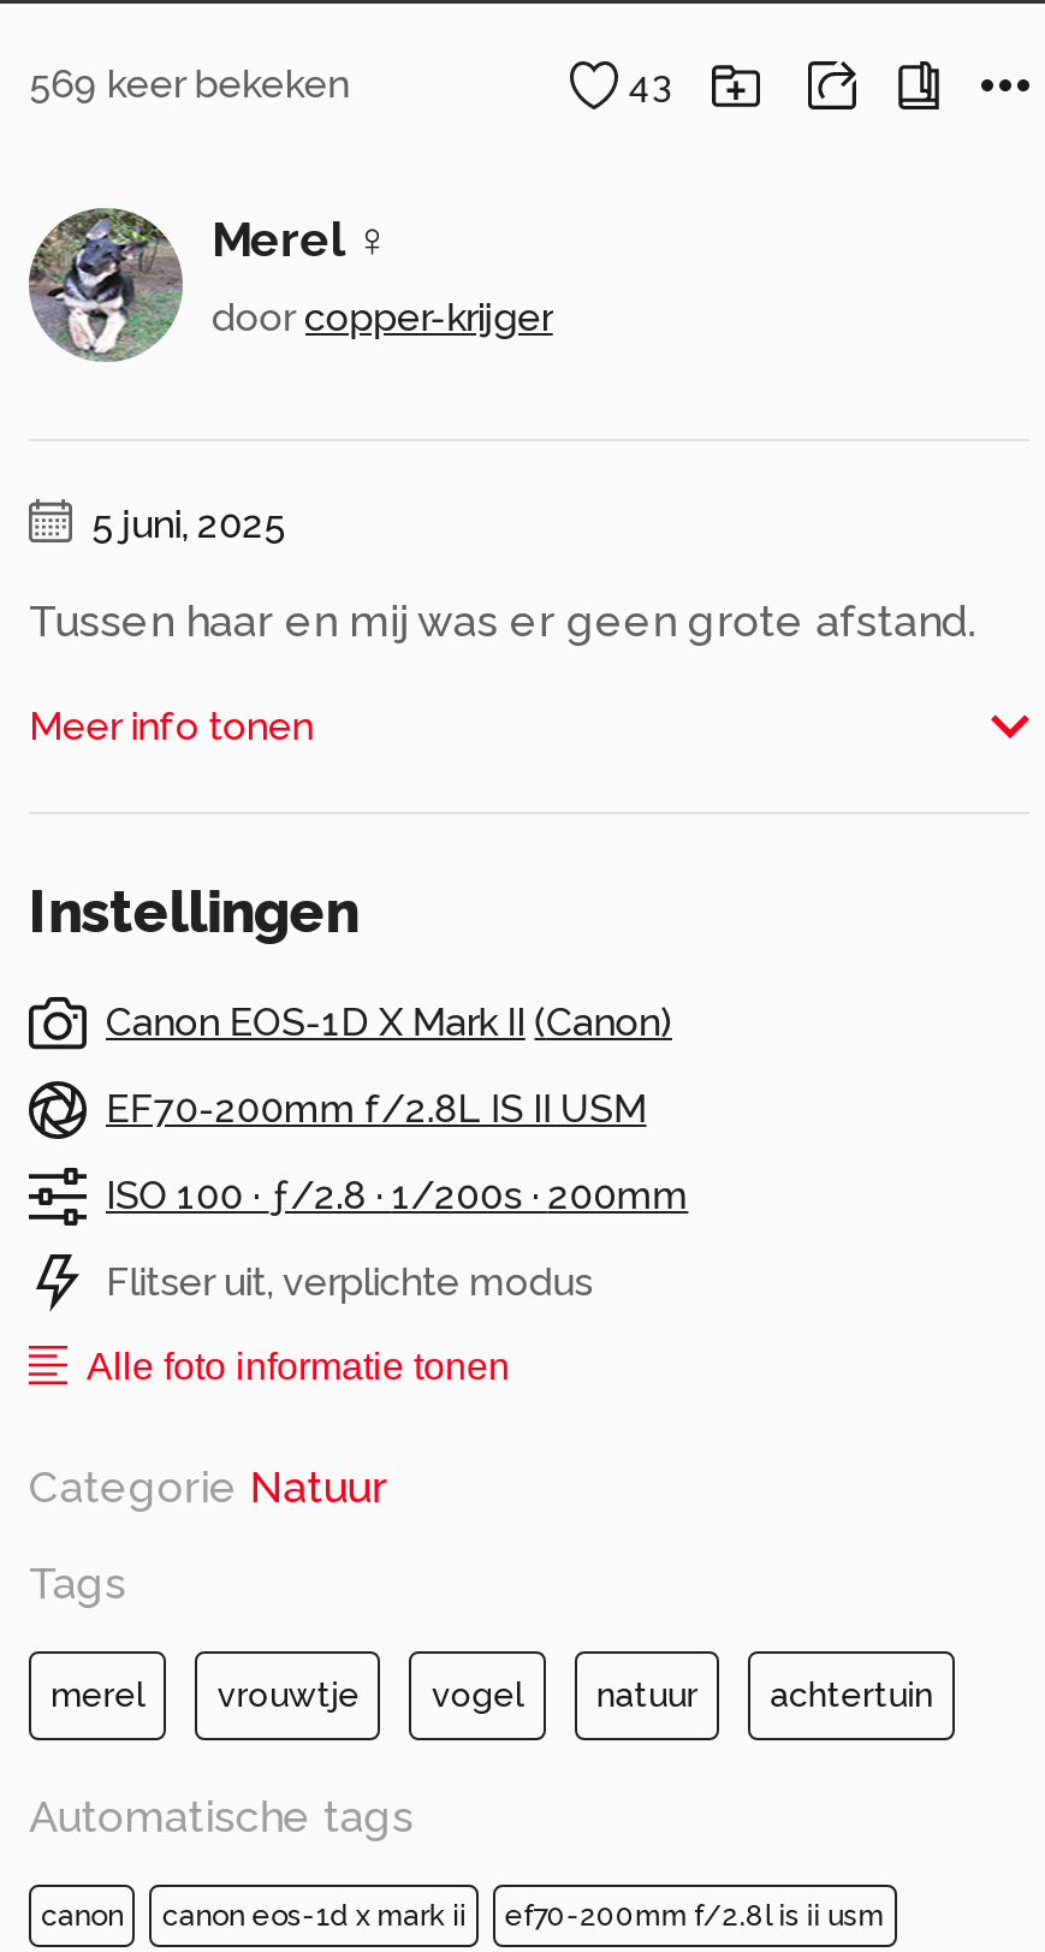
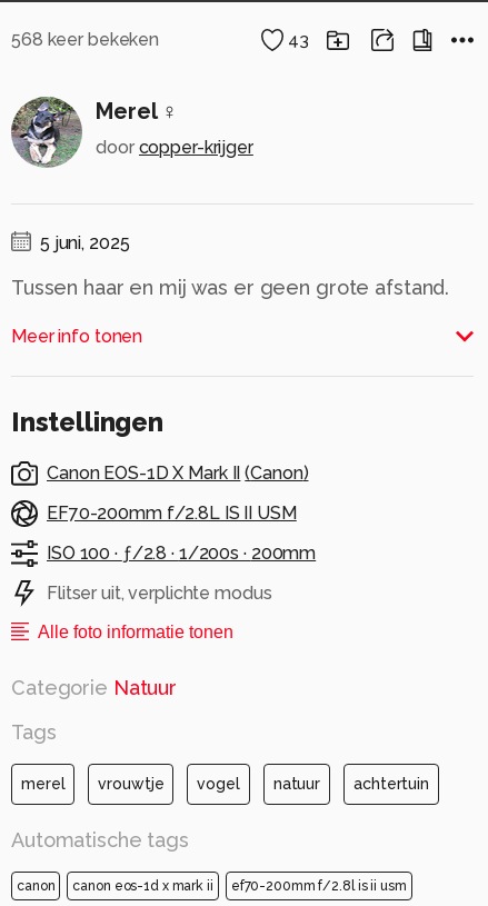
[29,62,349,107] 569 keer bekeken -> [11,29,159,50] 568 keer bekeken

